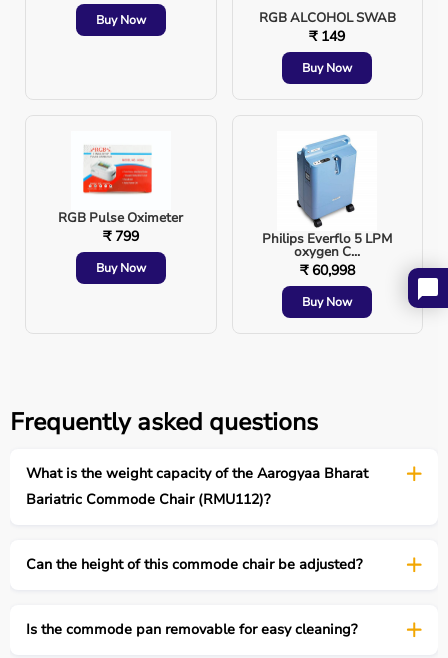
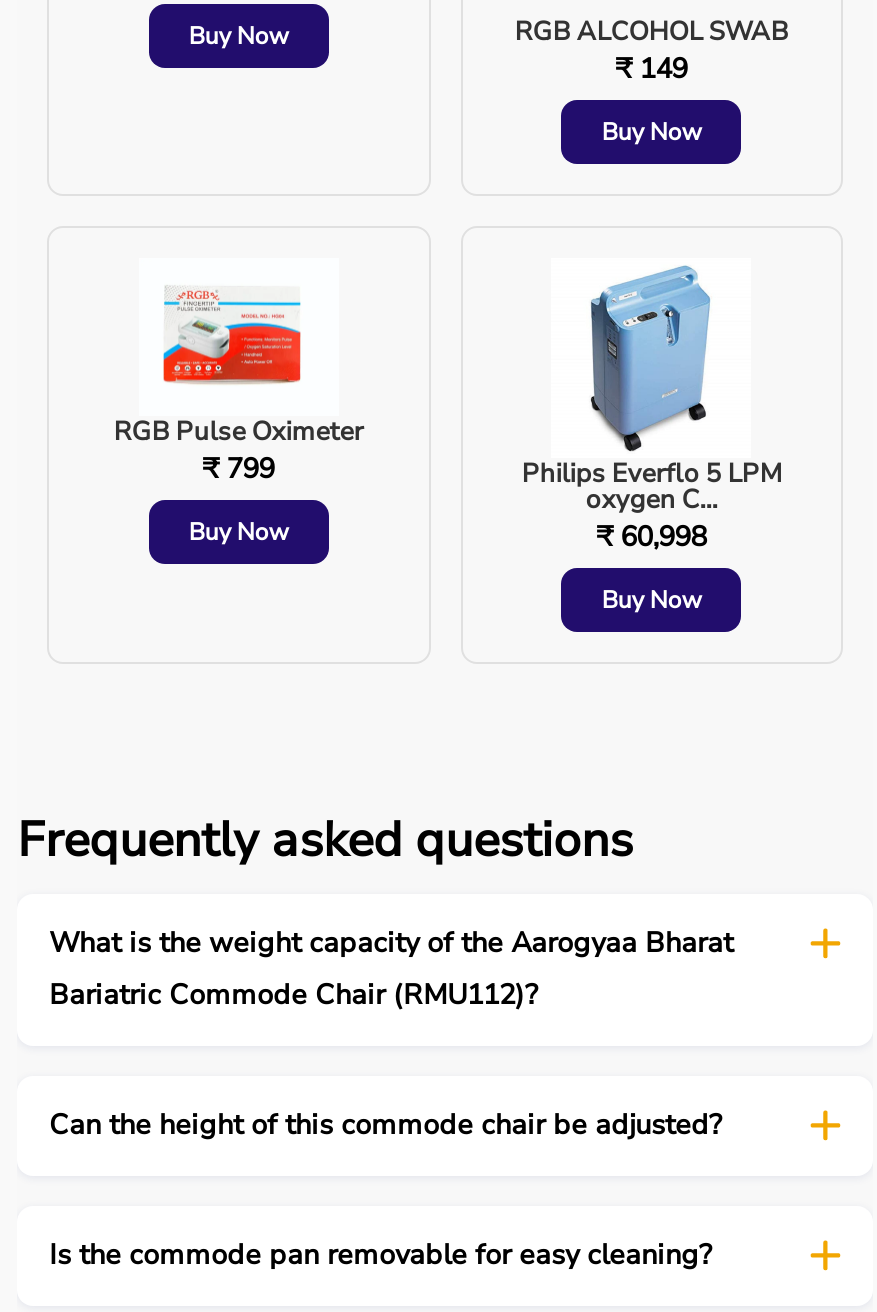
[406,266,445,310] [image] -> none

